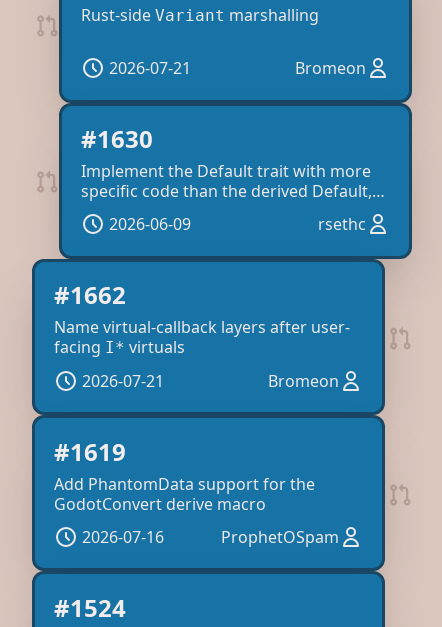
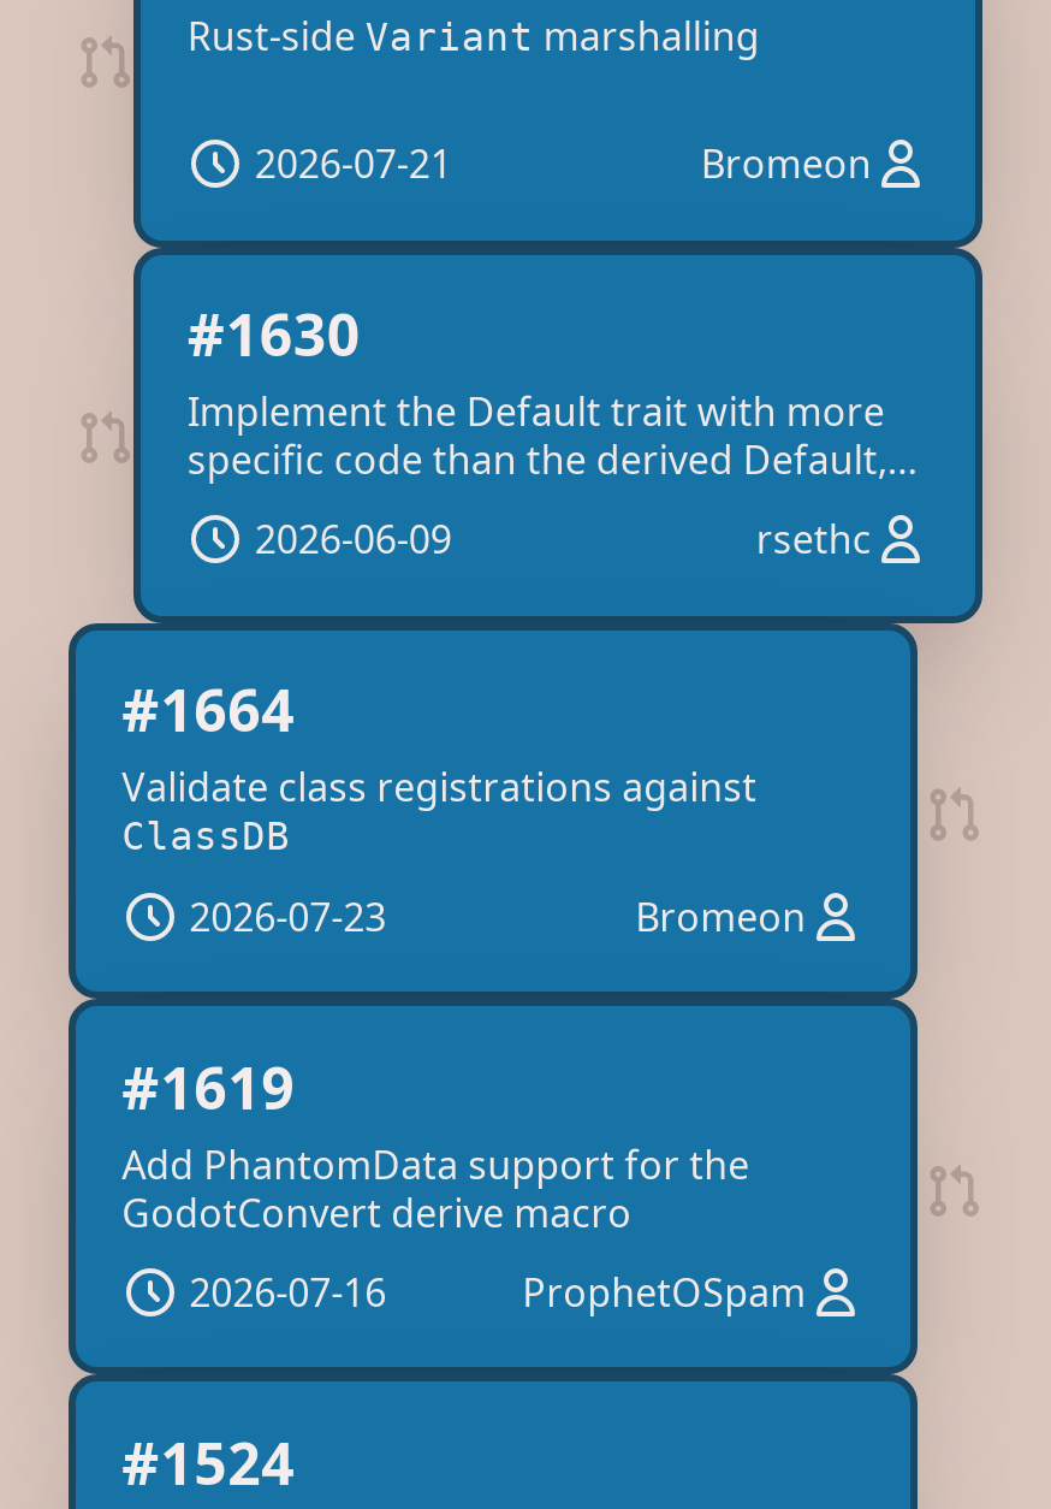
[54,278,350,358] #1662 | Name virtual-callback layers after user- | facing I* virtuals -> [122,670,757,860] #1664 | Validate class registrations against | ClassDB
[82,370,164,392] 2026-07-21 -> [189,890,386,942] 2026-07-23

